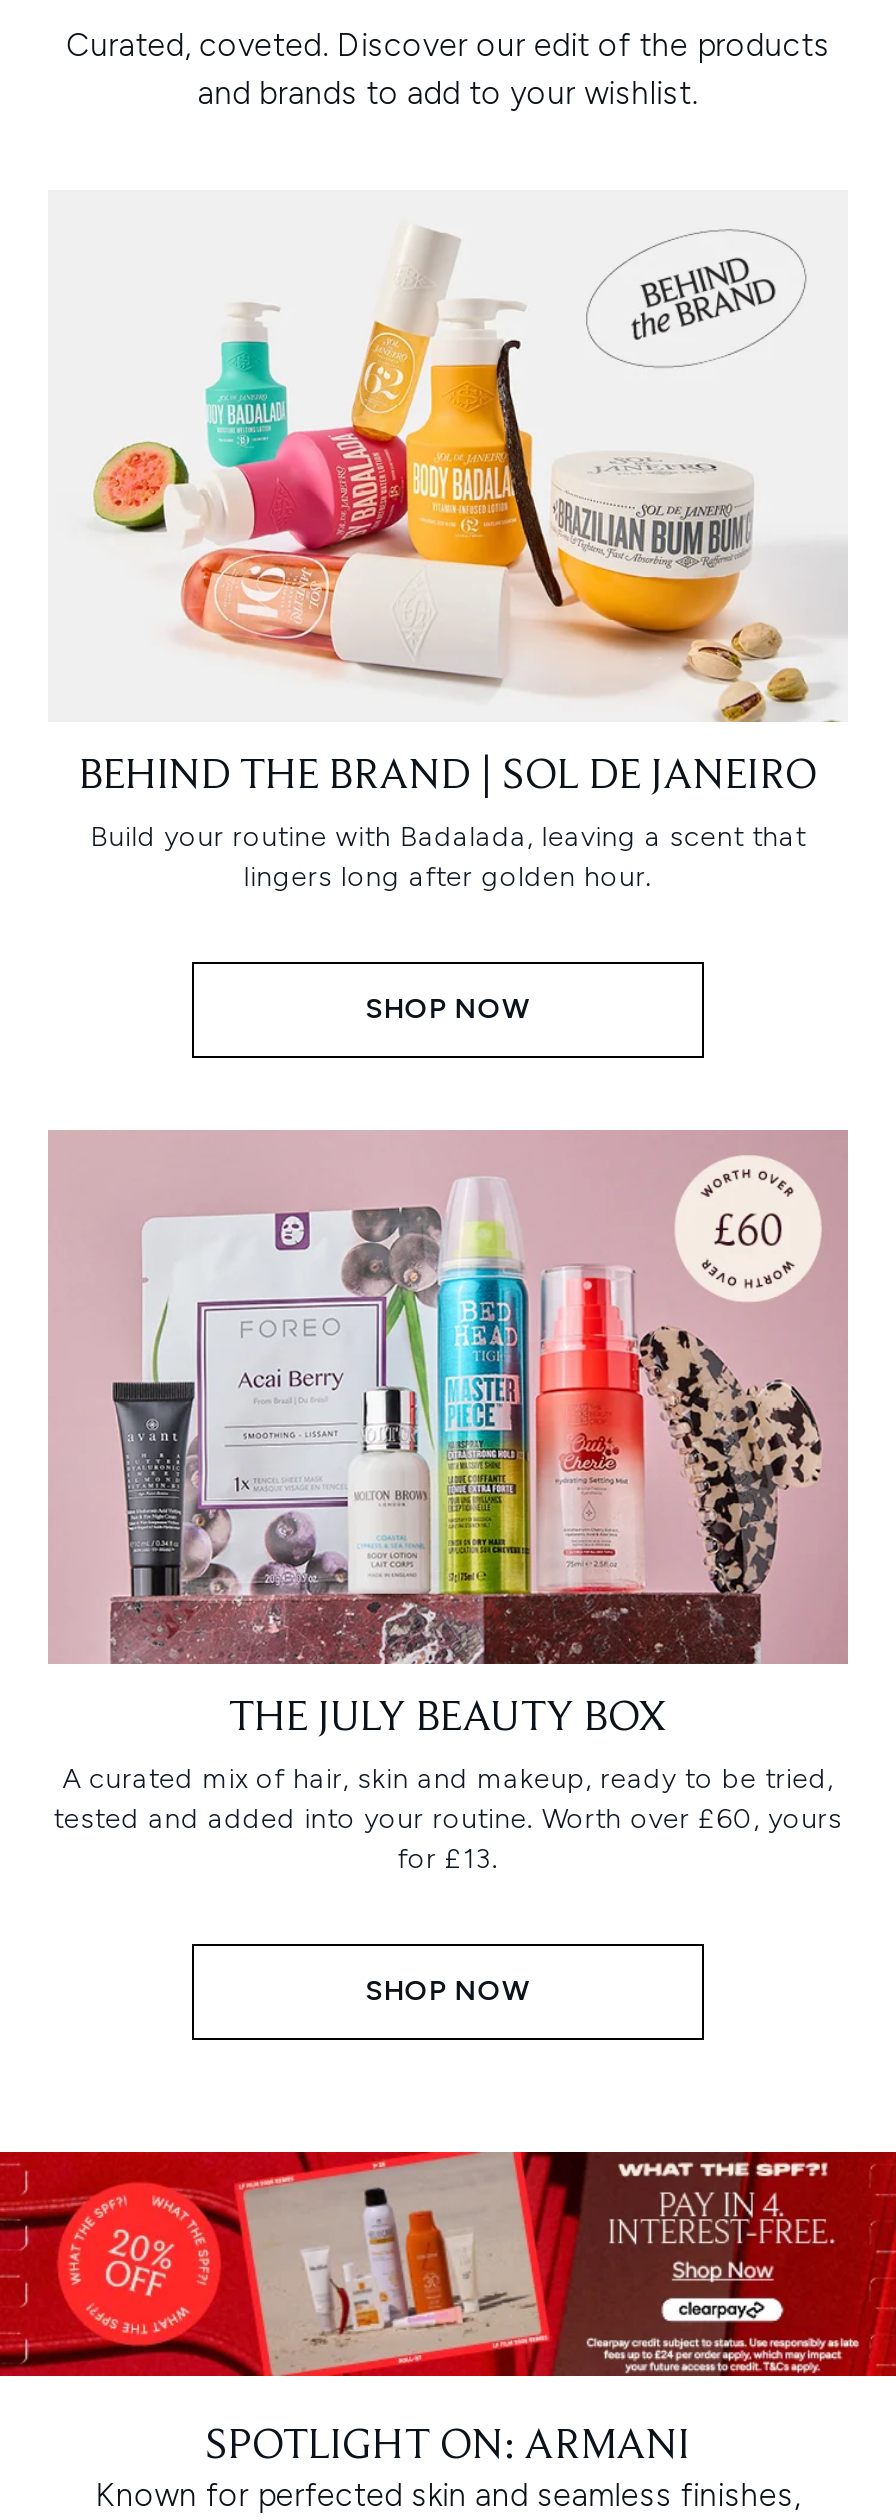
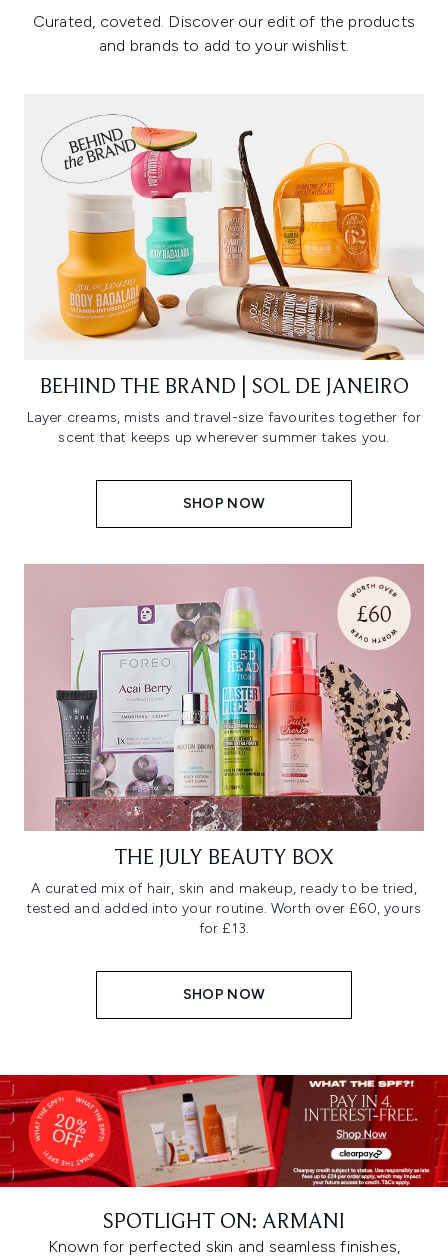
[92,230,848,722] [image] -> [41,114,425,361] [image]
[90,820,806,894] Build your routine with Badalada, leaving a scent that | lingers long after golden hour. -> [27,409,421,446] Layer creams, mists and travel-size favourites together for | scent that keeps up wherever summer takes you.

